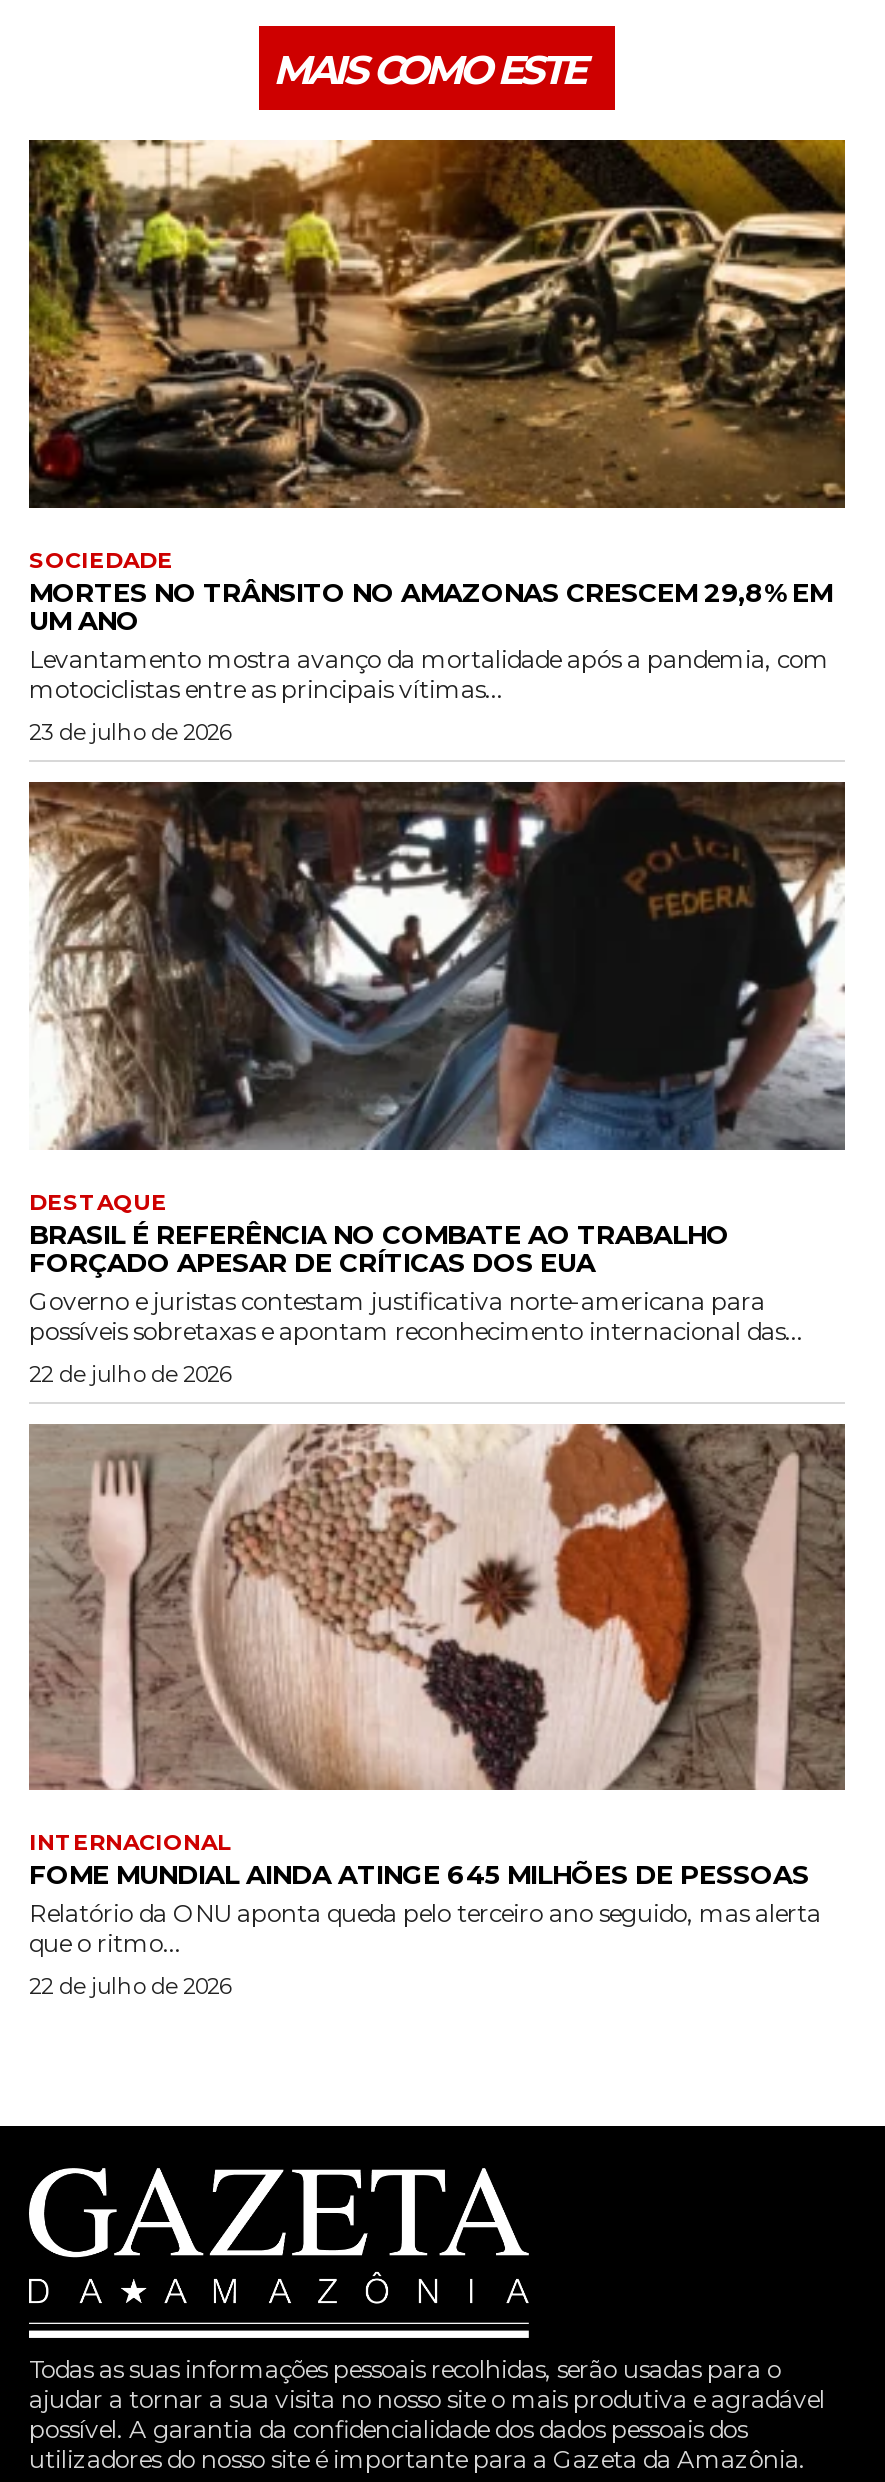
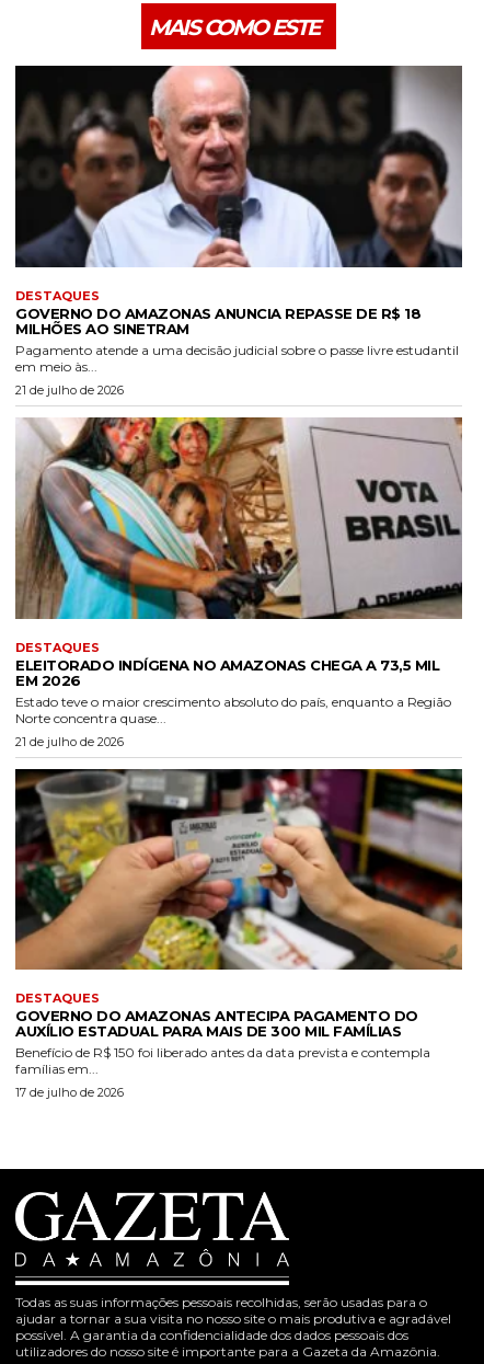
[27,138,845,704] [image] | SOCIEDADE | MORTES NO TRÂNSITO NO AMAZONAS CRESCEM 29,8% EM | UM ANO | Levantamento mostra avanço da mortalidade após a pandemia, com | motociclistas entre as principais vítimas... -> [15,65,462,375] [image] | DESTAQUES | GOVERNO DO AMAZONAS ANUNCIA REPASSE DE R$ 18 | MILHÕES AO SINETRAM | Pagamento atende a uma decisão judicial sobre o passe livre estudantil | em meio às...
[29,718,231,746] 23 de julho de 2026 -> [15,382,124,398] 21 de julho de 2026
[27,780,845,1345] [image] | DESTAQUE | BRASIL É REFERÊNCIA NO COMBATE AO TRABALHO | FORÇADO APESAR DE CRÍTICAS DOS EUA | Governo e juristas contestam justificativa norte-americana para | possíveis sobretaxas e apontam reconhecimento internacional das... -> [14,416,463,726] [image] | DESTAQUES | ELEITORADO INDÍGENA NO AMAZONAS CHEGA A 73,5 MIL | EM 2026 | Estado teve o maior crescimento absoluto do país, enquanto a Região | Norte concentra quase...
[29,1359,231,1387] 22 de julho de 2026 -> [15,734,124,749] 21 de julho de 2026
[27,1422,847,1959] [image] | INTERNACIONAL | FOME MUNDIAL AINDA ATINGE 645 MILHÕES DE PESSOAS | Relatório da ONU aponta queda pelo terceiro ano seguido, mas alerta | que o ritmo... -> [14,768,462,1077] [image] | DESTAQUES | GOVERNO DO AMAZONAS ANTECIPA PAGAMENTO DO | AUXÍLIO ESTADUAL PARA MAIS DE 300 MIL FAMÍLIAS | Benefício de R$ 150 foi liberado antes da data prevista e contempla | famílias em...
[29,1973,231,2001] 22 de julho de 2026 -> [15,1085,124,1100] 17 de julho de 2026

